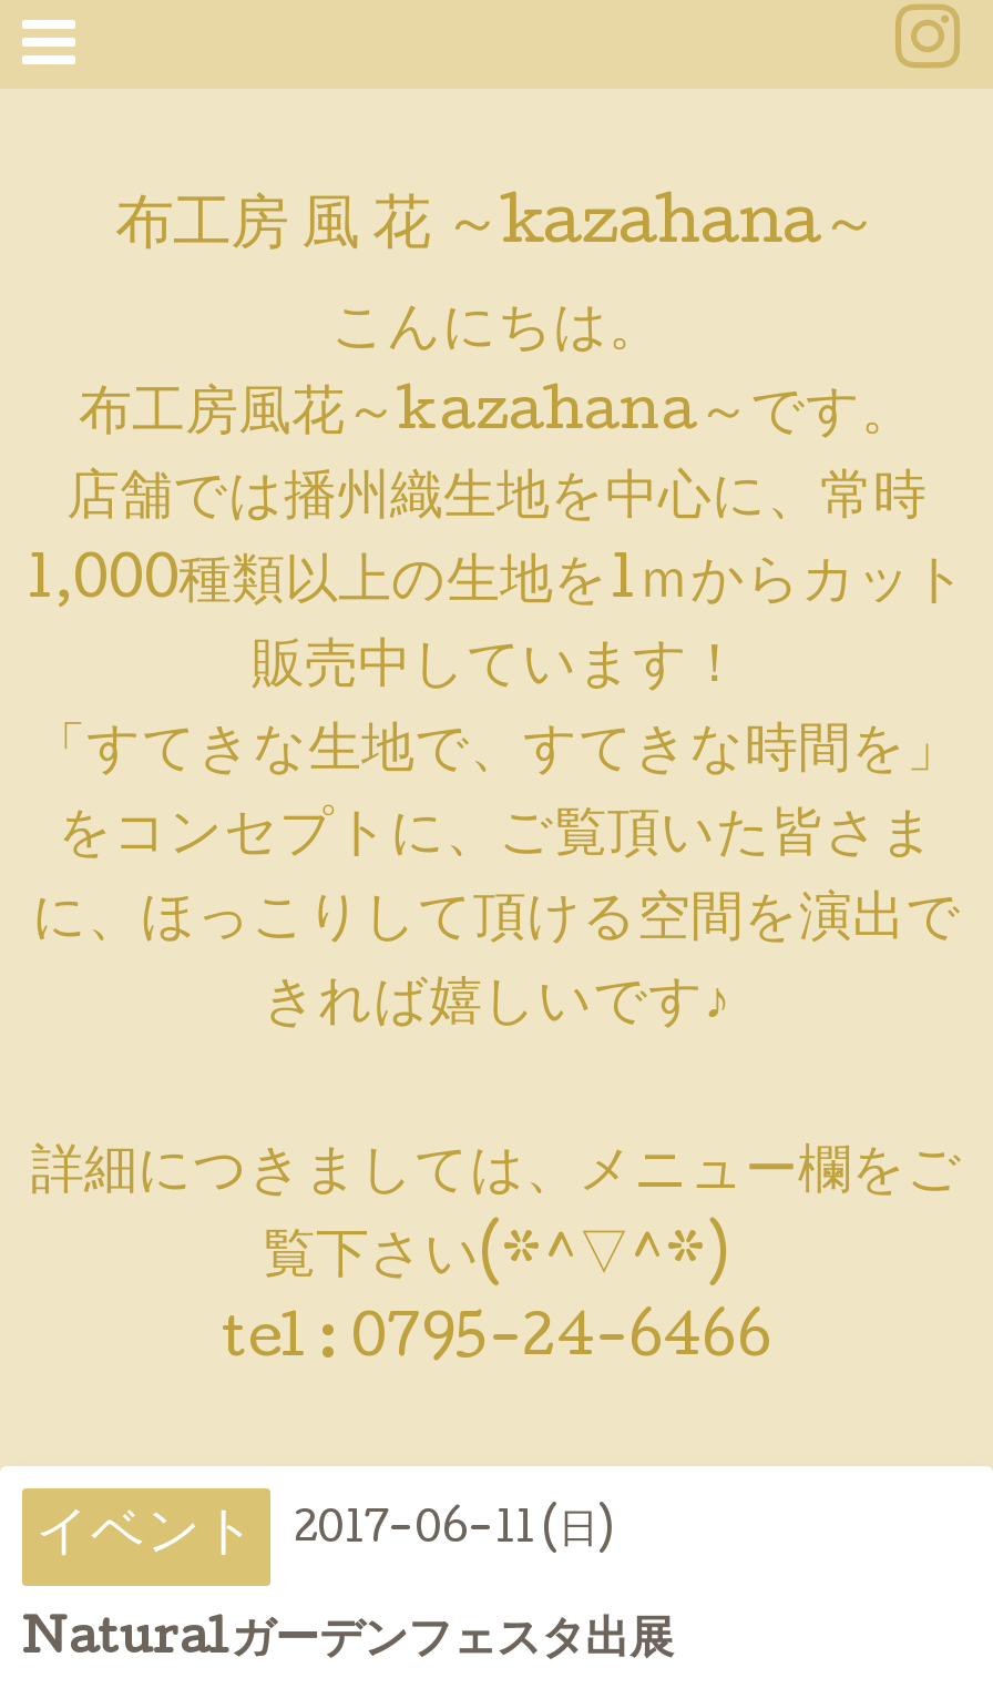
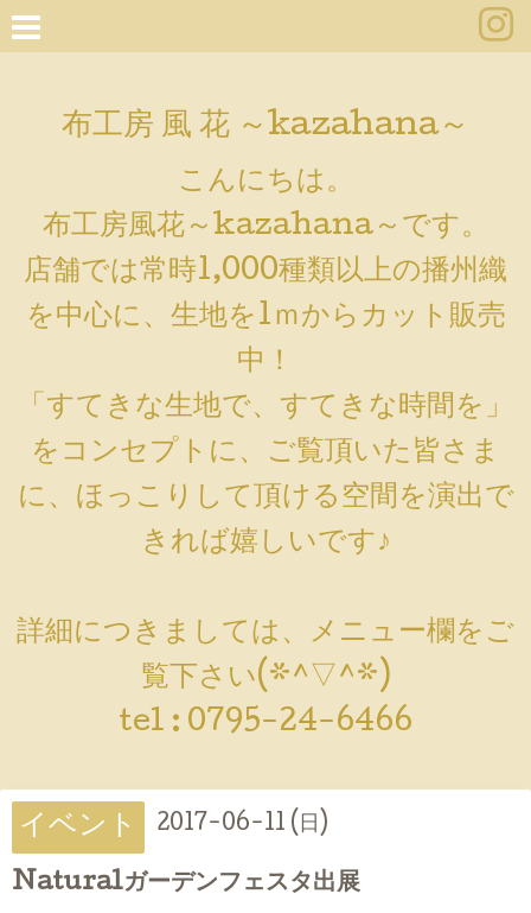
[25,470,968,699] 店舗では播州織生地を中心に、常時 | 1,000種類以上の生地を1ｍからカット | 販売中しています！ -> [24,256,507,379] 店舗では常時1,000種類以上の播州織 | を中心に、生地を1ｍからカット販売 | 中！

